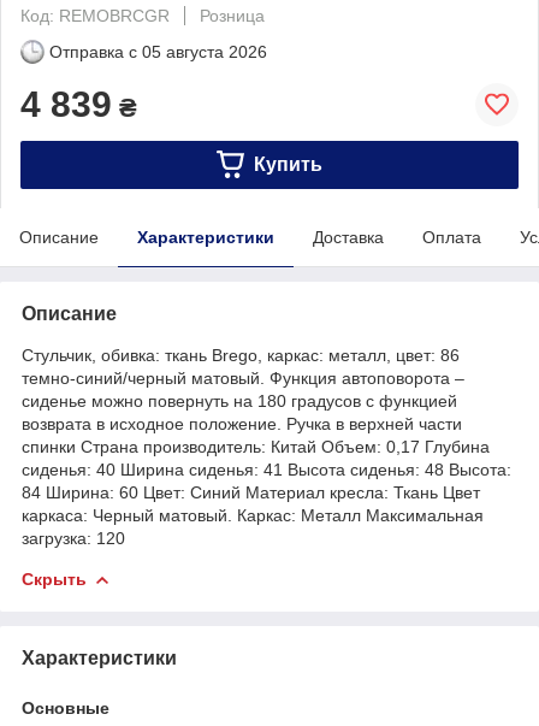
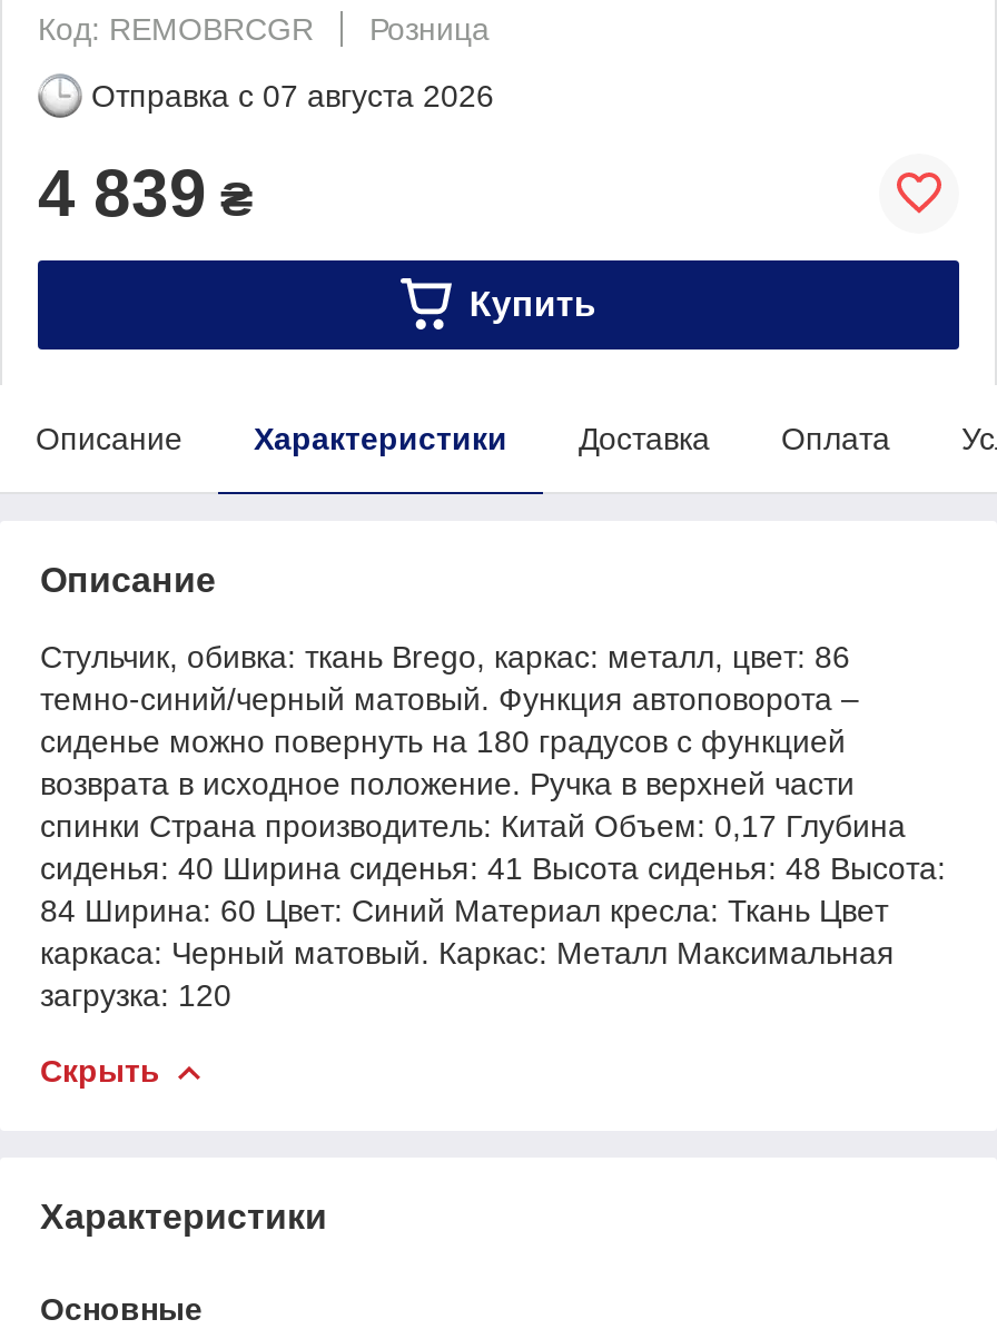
[49,42,267,61] Отправка с 05 августа 2026 -> [91,77,494,113] Отправка с 07 августа 2026

